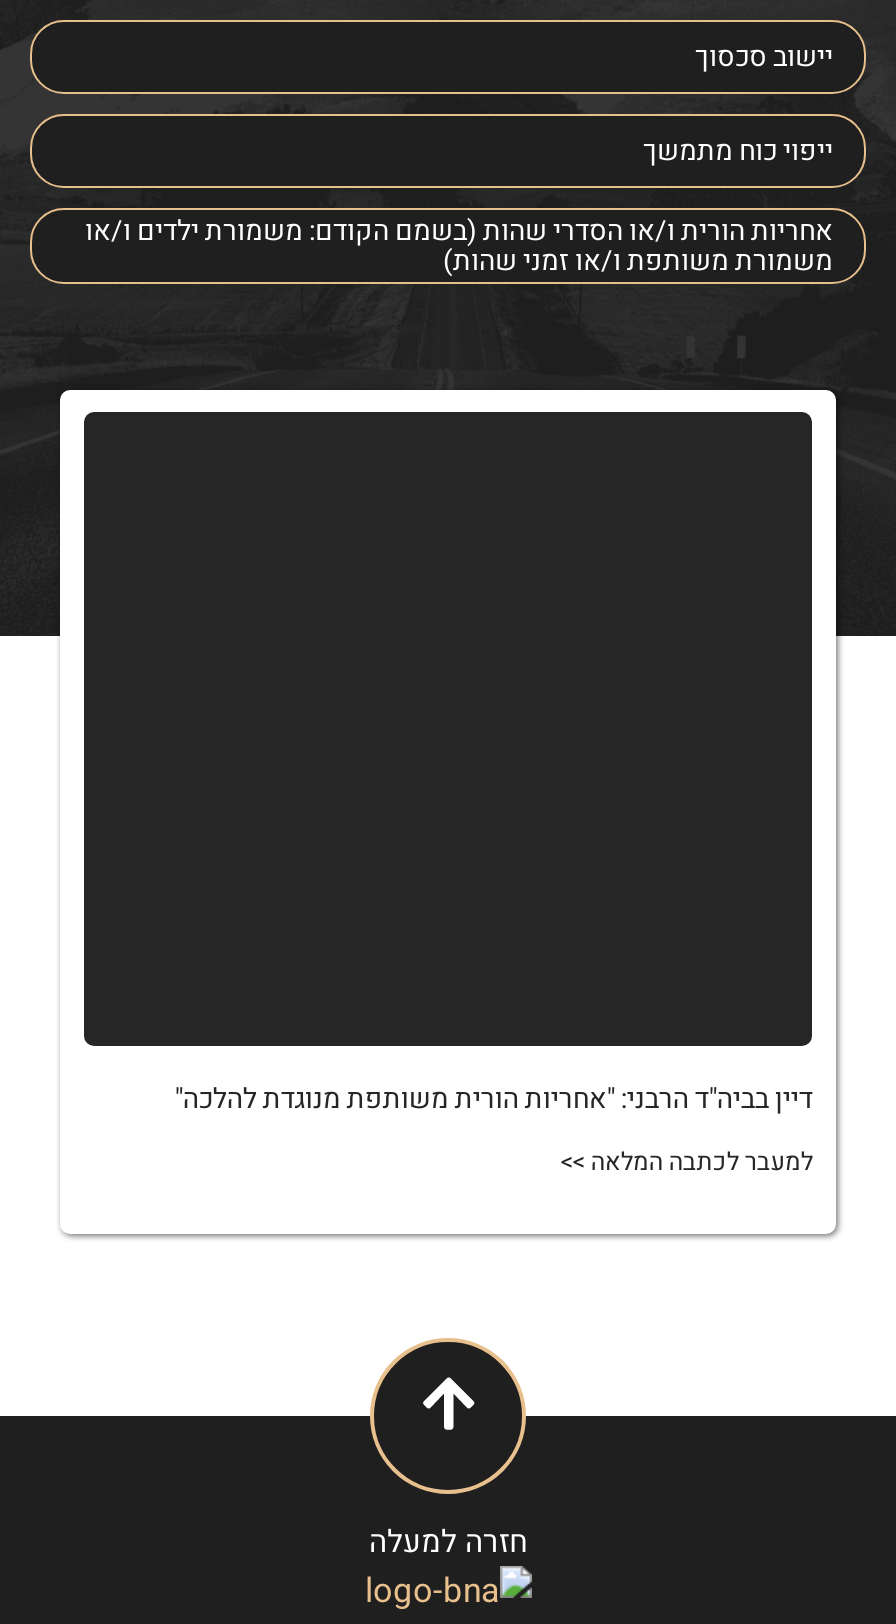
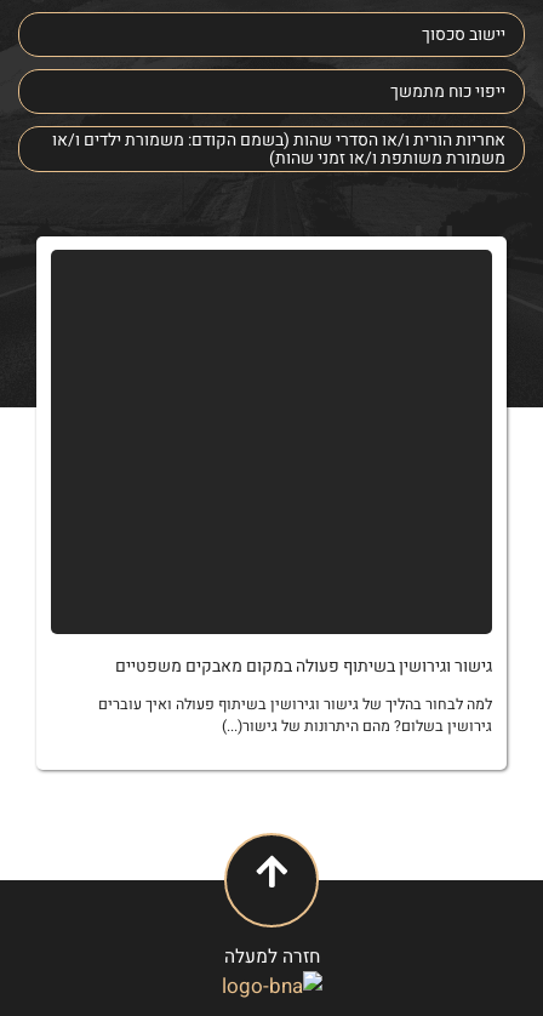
[175,1078,813,1120] דיין בביה"ד הרבני: "אחריות הורית משותפת מנוגדת להלכה" -> [116,653,493,679] גישור וגירושין בשיתוף פעולה במקום מאבקים משפטיים
[561,1144,813,1180] למעבר לכתבה המלאה >> -> [99,693,493,737] למה לבחור בהליך של גישור וגירושין בשיתוף פעולה ואיך עוברים | גירושין בשלום? מהם היתרונות של גישור(...)

